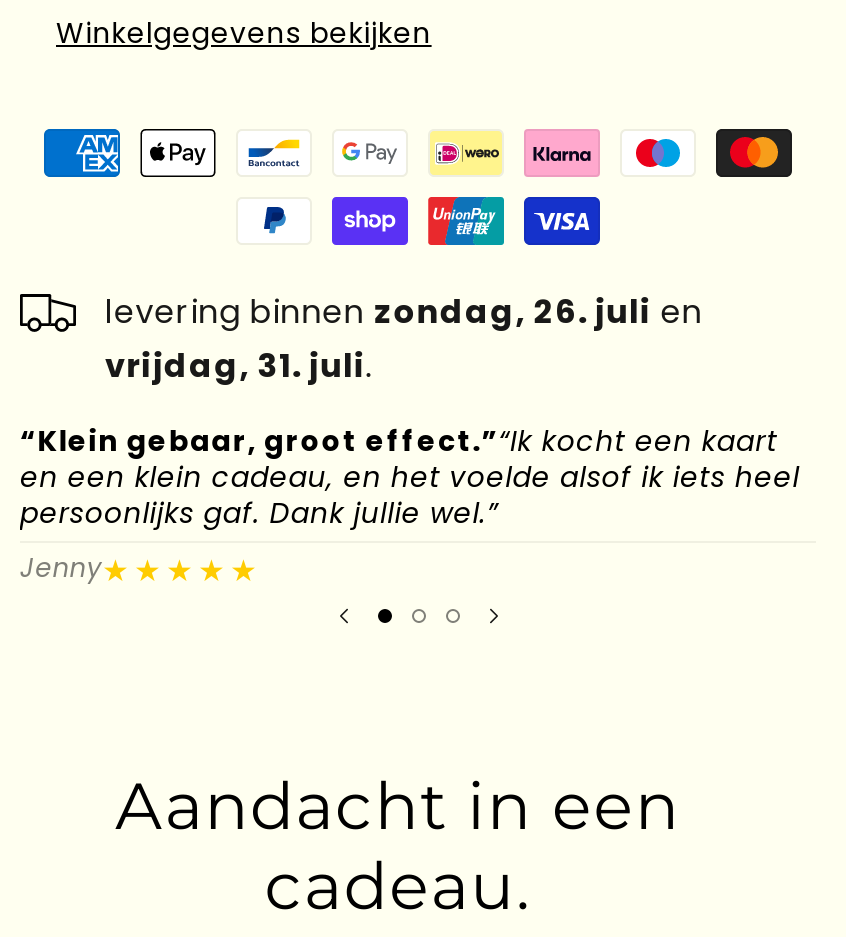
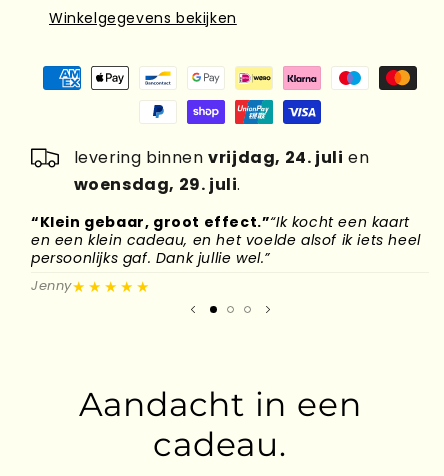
[105,290,703,336] levering binnen zondag, 26. juli en -> [73,146,369,169] levering binnen vrijdag, 24. juli en
[105,344,373,390] vrijdag, 31. juli. -> [73,173,241,196] woensdag, 29. juli.

